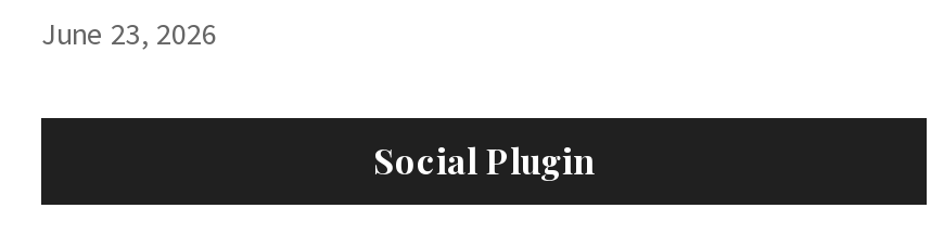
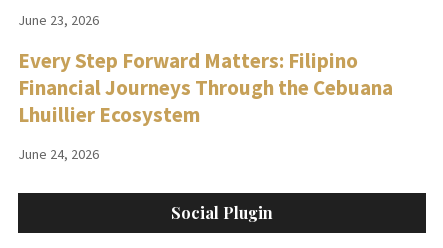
none -> [18,47,393,163] Every Step Forward Matters: Filipino | Financial Journeys Through the Cebuana | Lhuillier Ecosystem | June 24, 2026

